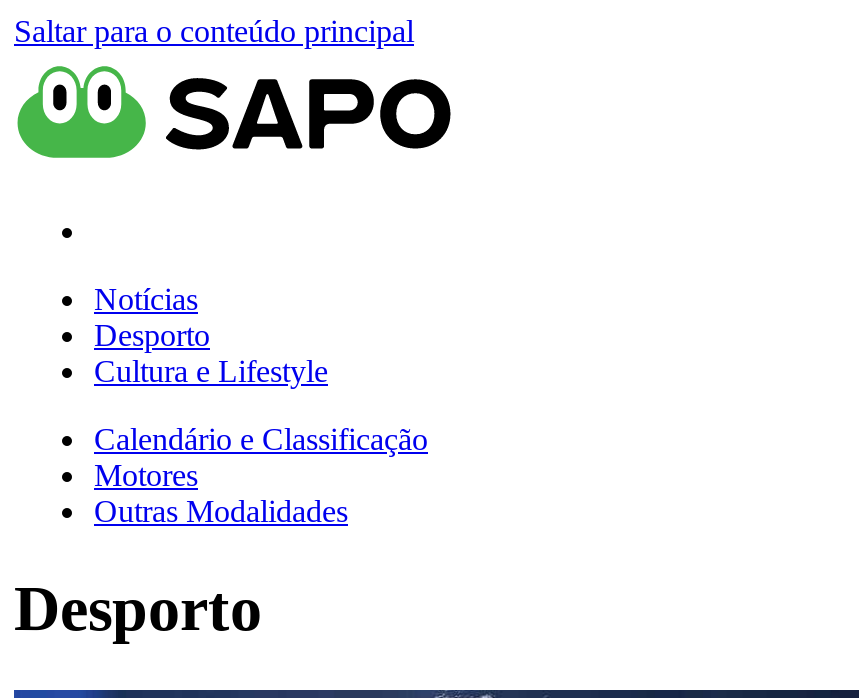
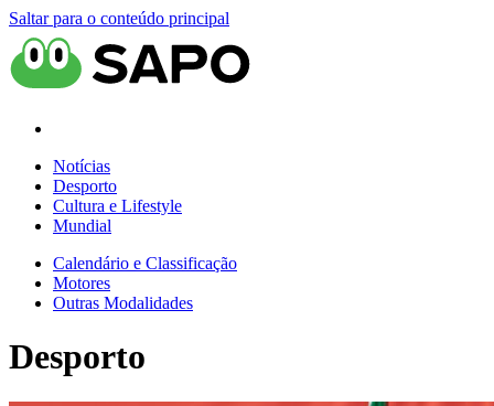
none -> [53,216,111,235] Mundial

